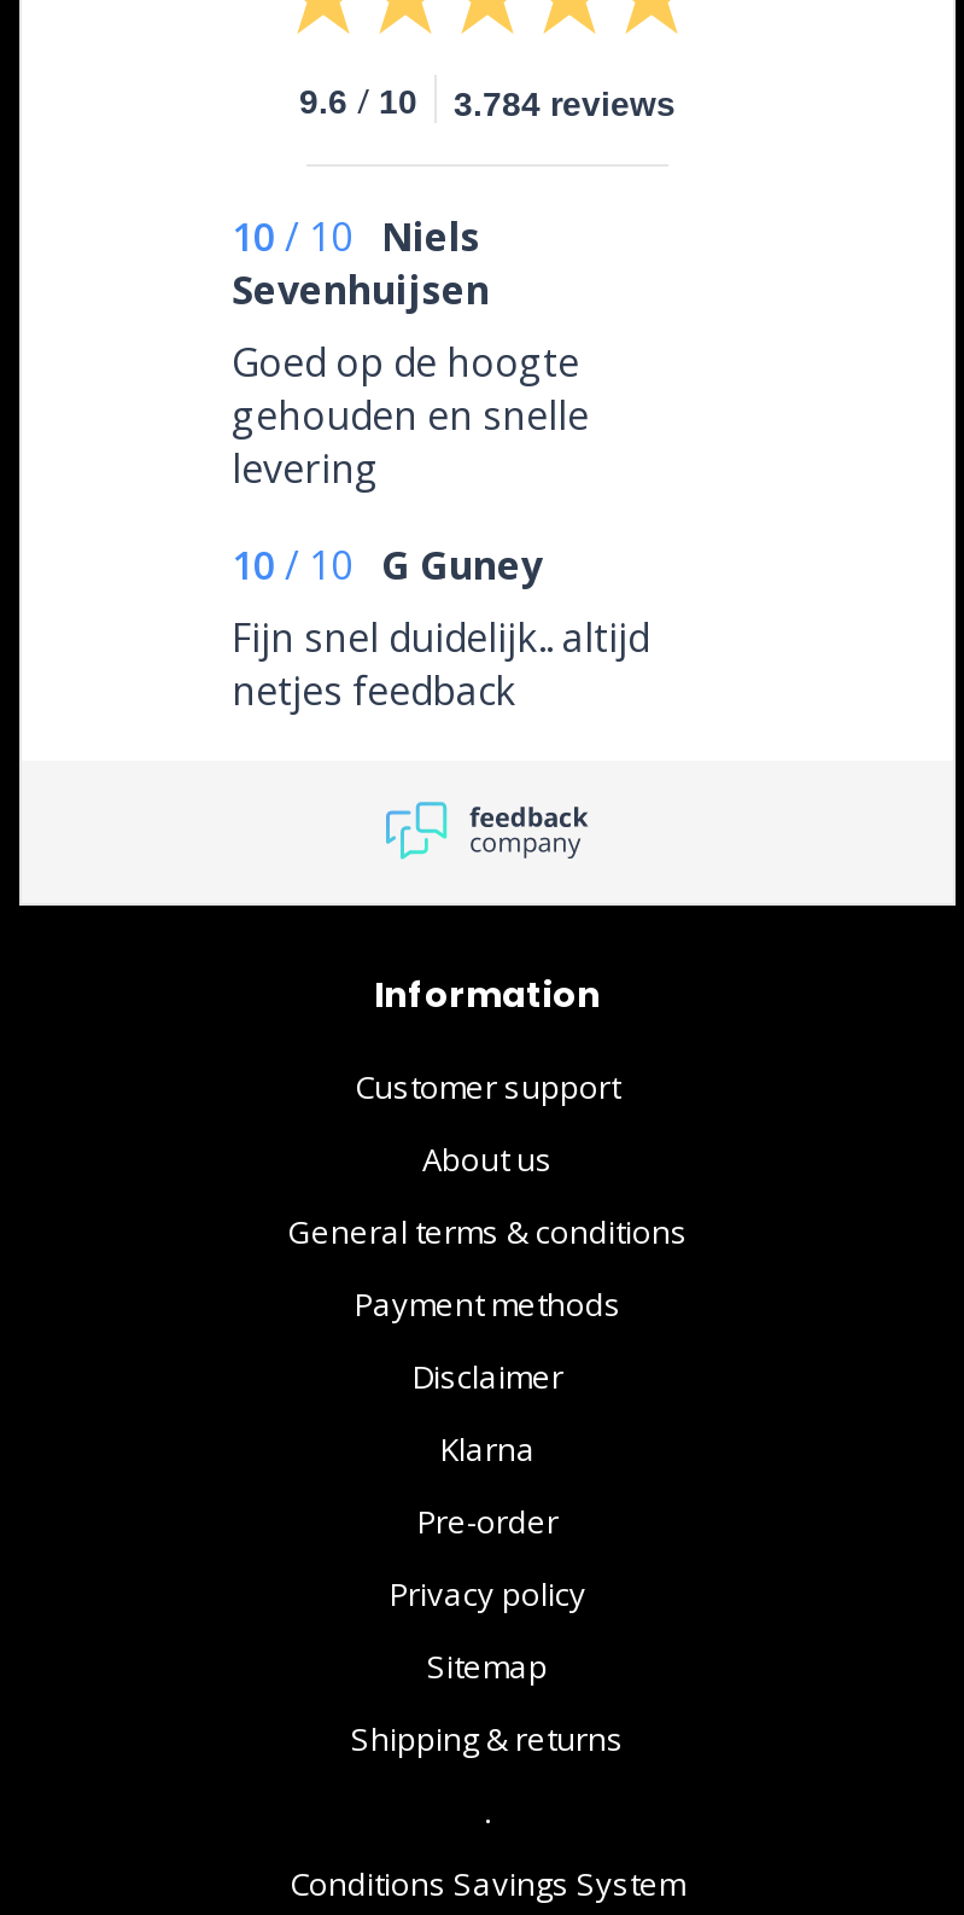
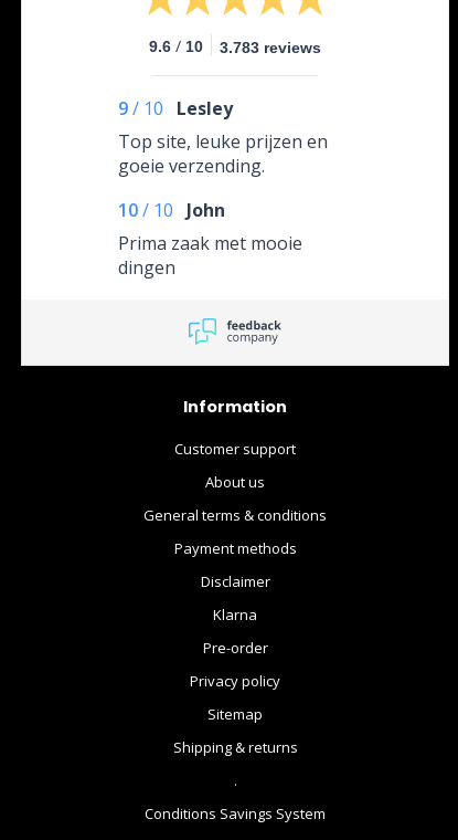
[299,76,676,122] 9.6 / 10 3.784 reviews -> [149,35,321,56] 9.6 / 10 3.783 reviews
[232,209,589,494] 10 / 10 Niels | Sevenhuijsen | Goed op de hoogte | gehouden en snelle | levering -> [118,96,328,178] 9 / 10 Lesley | Top site, leuke prijzen en | goeie verzending.
[232,538,649,716] 10 / 10 G Guney | Fijn snel duidelijk.. altijd | netjes feedback -> [118,197,302,279] 10 / 10 John | Prima zaak met mooie | dingen

